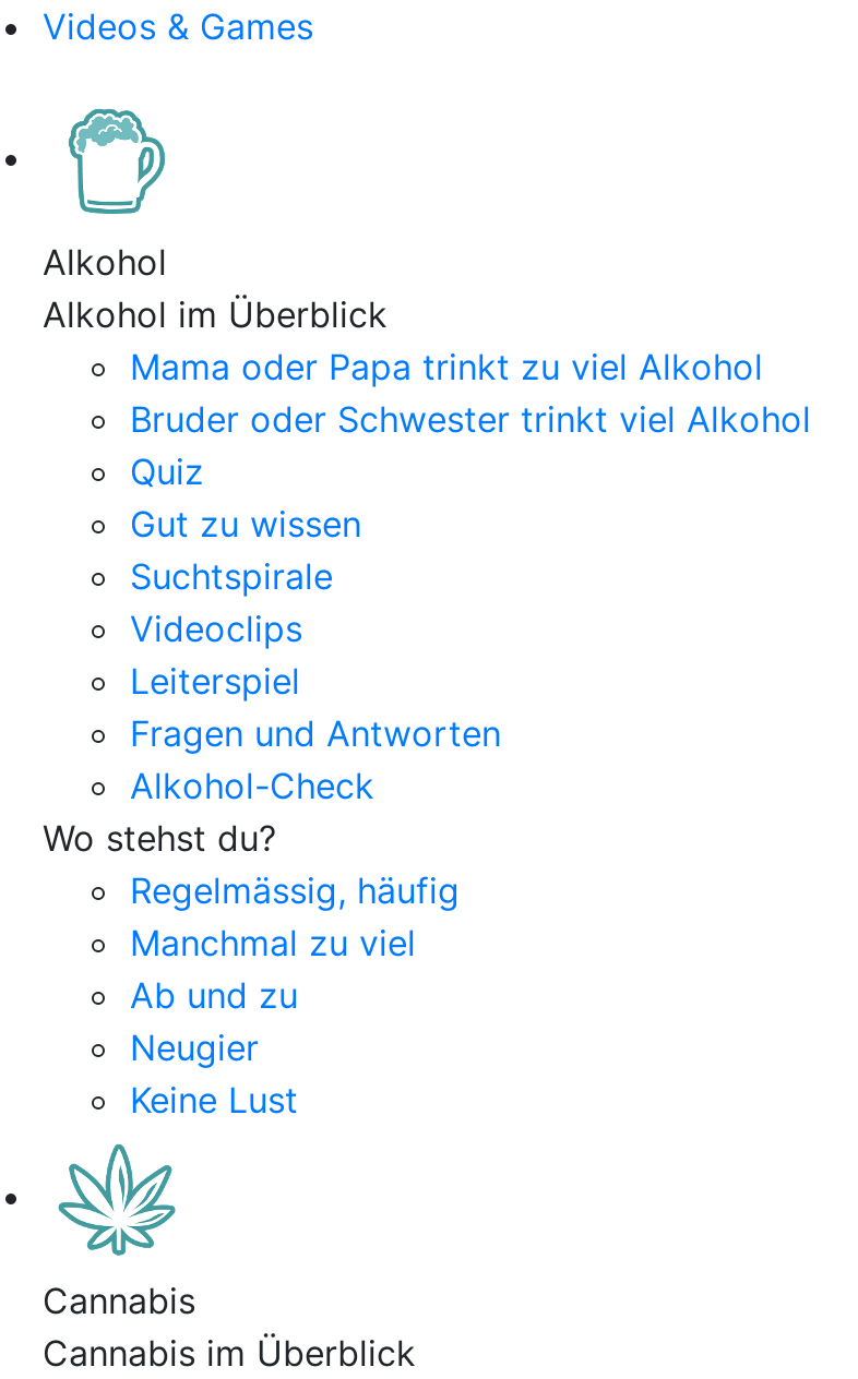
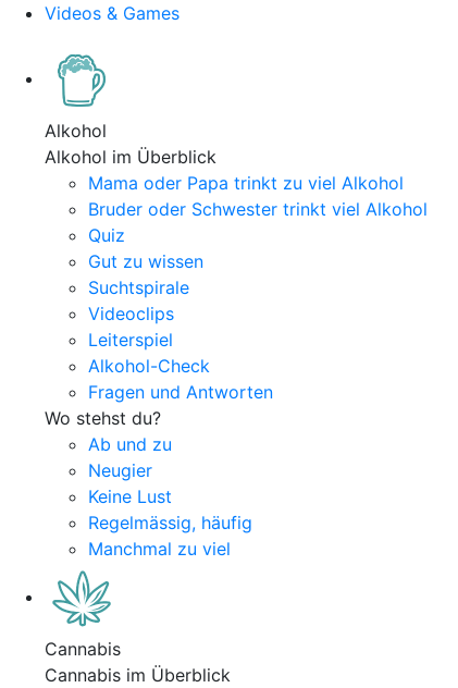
moved [130,711,501,755] -> [88,381,273,403]: Fragen und Antworten
moved [130,764,374,807] -> [88,355,210,377]: Alkohol-Check
moved [130,868,460,964] -> [88,512,252,560]: Regelmässig, häufig | Manchmal zu viel
moved [130,973,298,1122] -> [88,433,172,507]: Ab und zu | Neugier | Keine Lust

